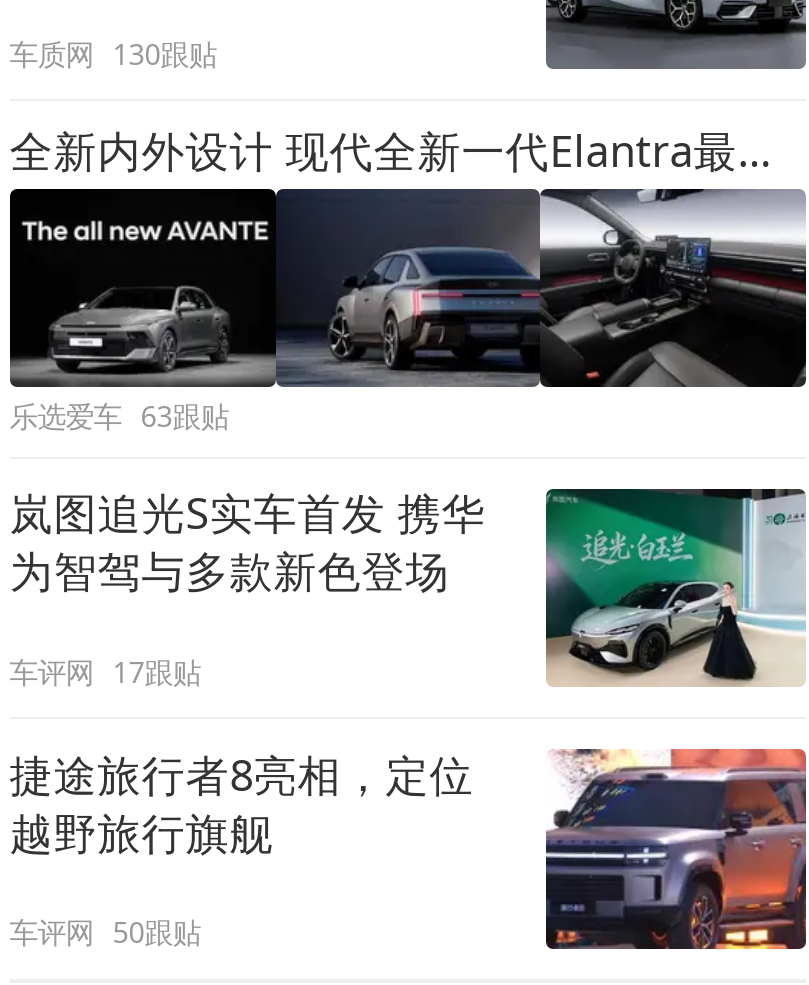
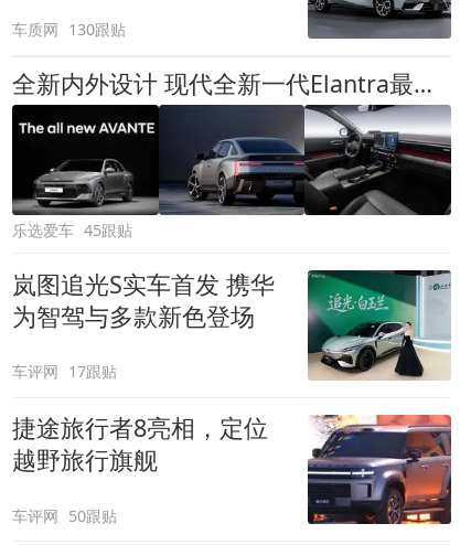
[9,397,229,435] 乐选爱车 63跟贴 -> [12,220,133,241] 乐选爱车 45跟贴

